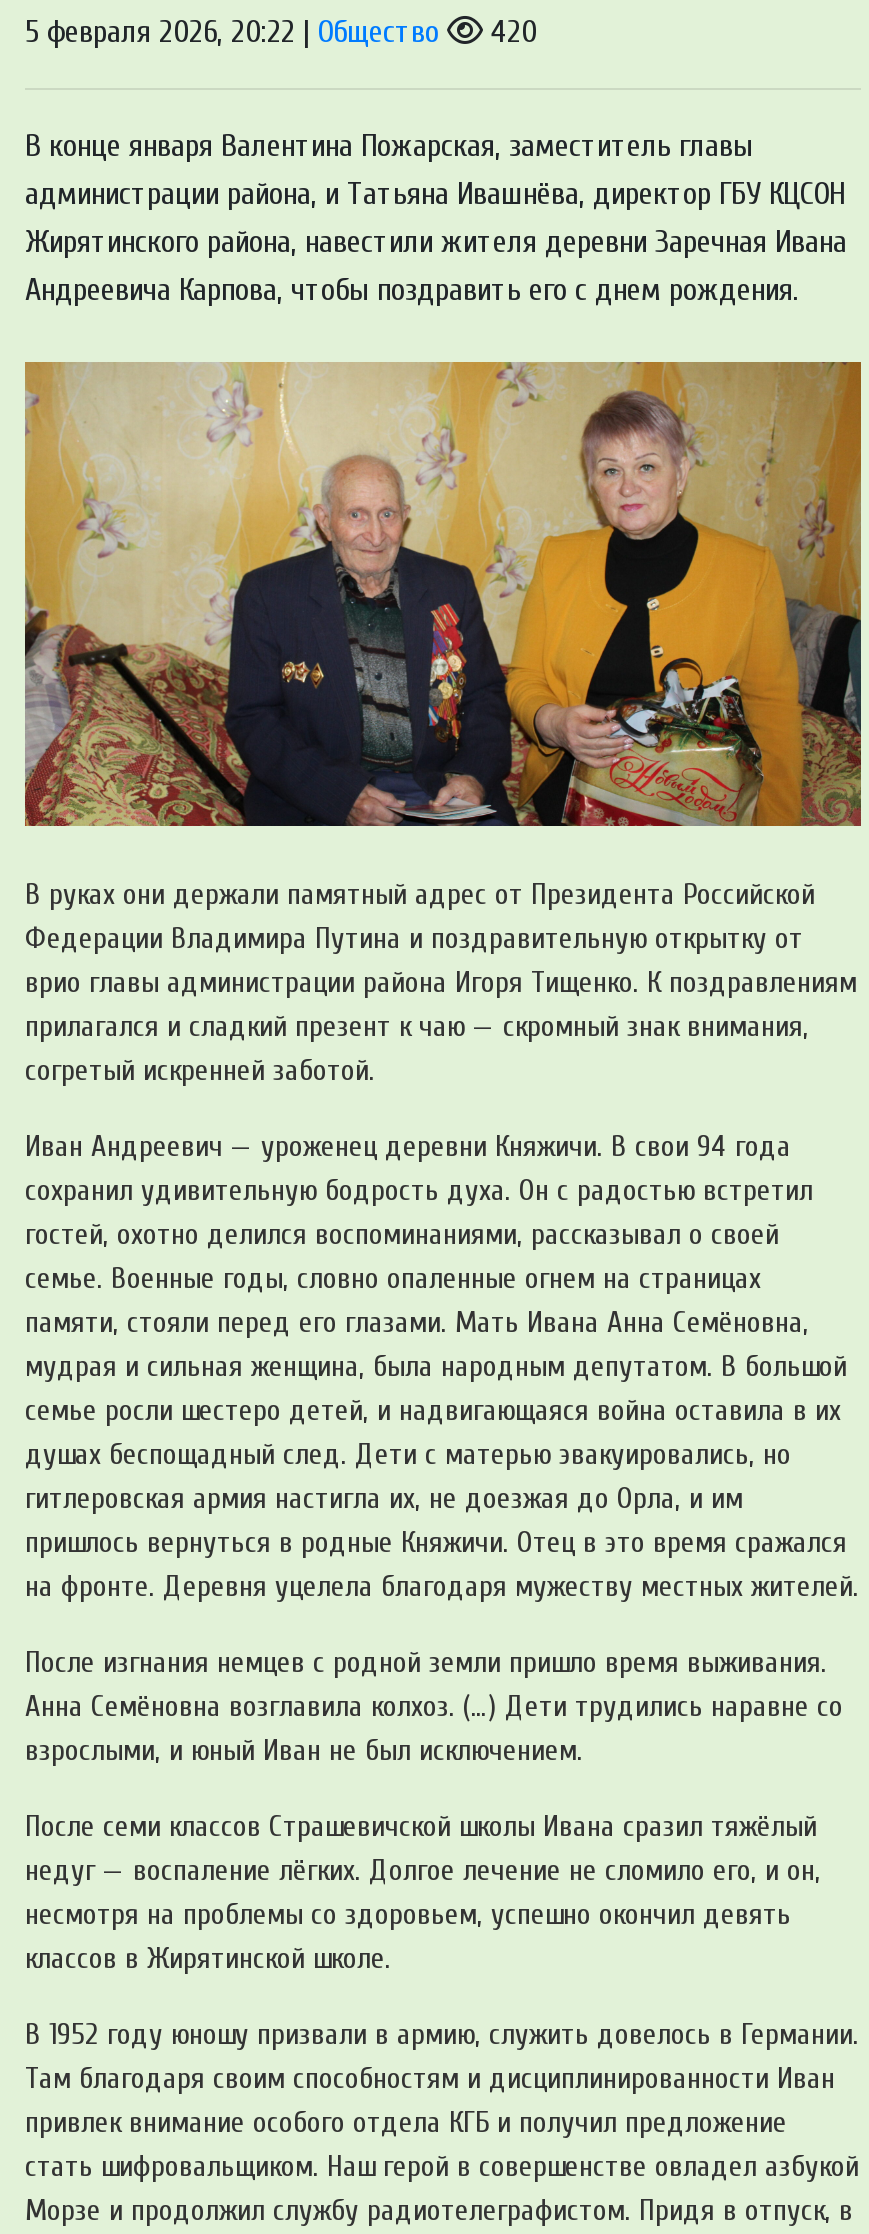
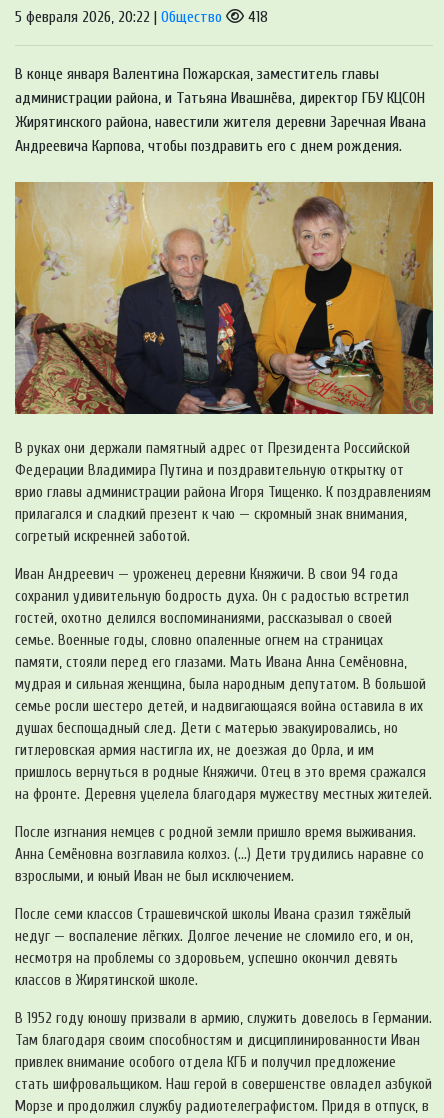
[483,14,537,50] 420 -> [244,8,268,26] 418

